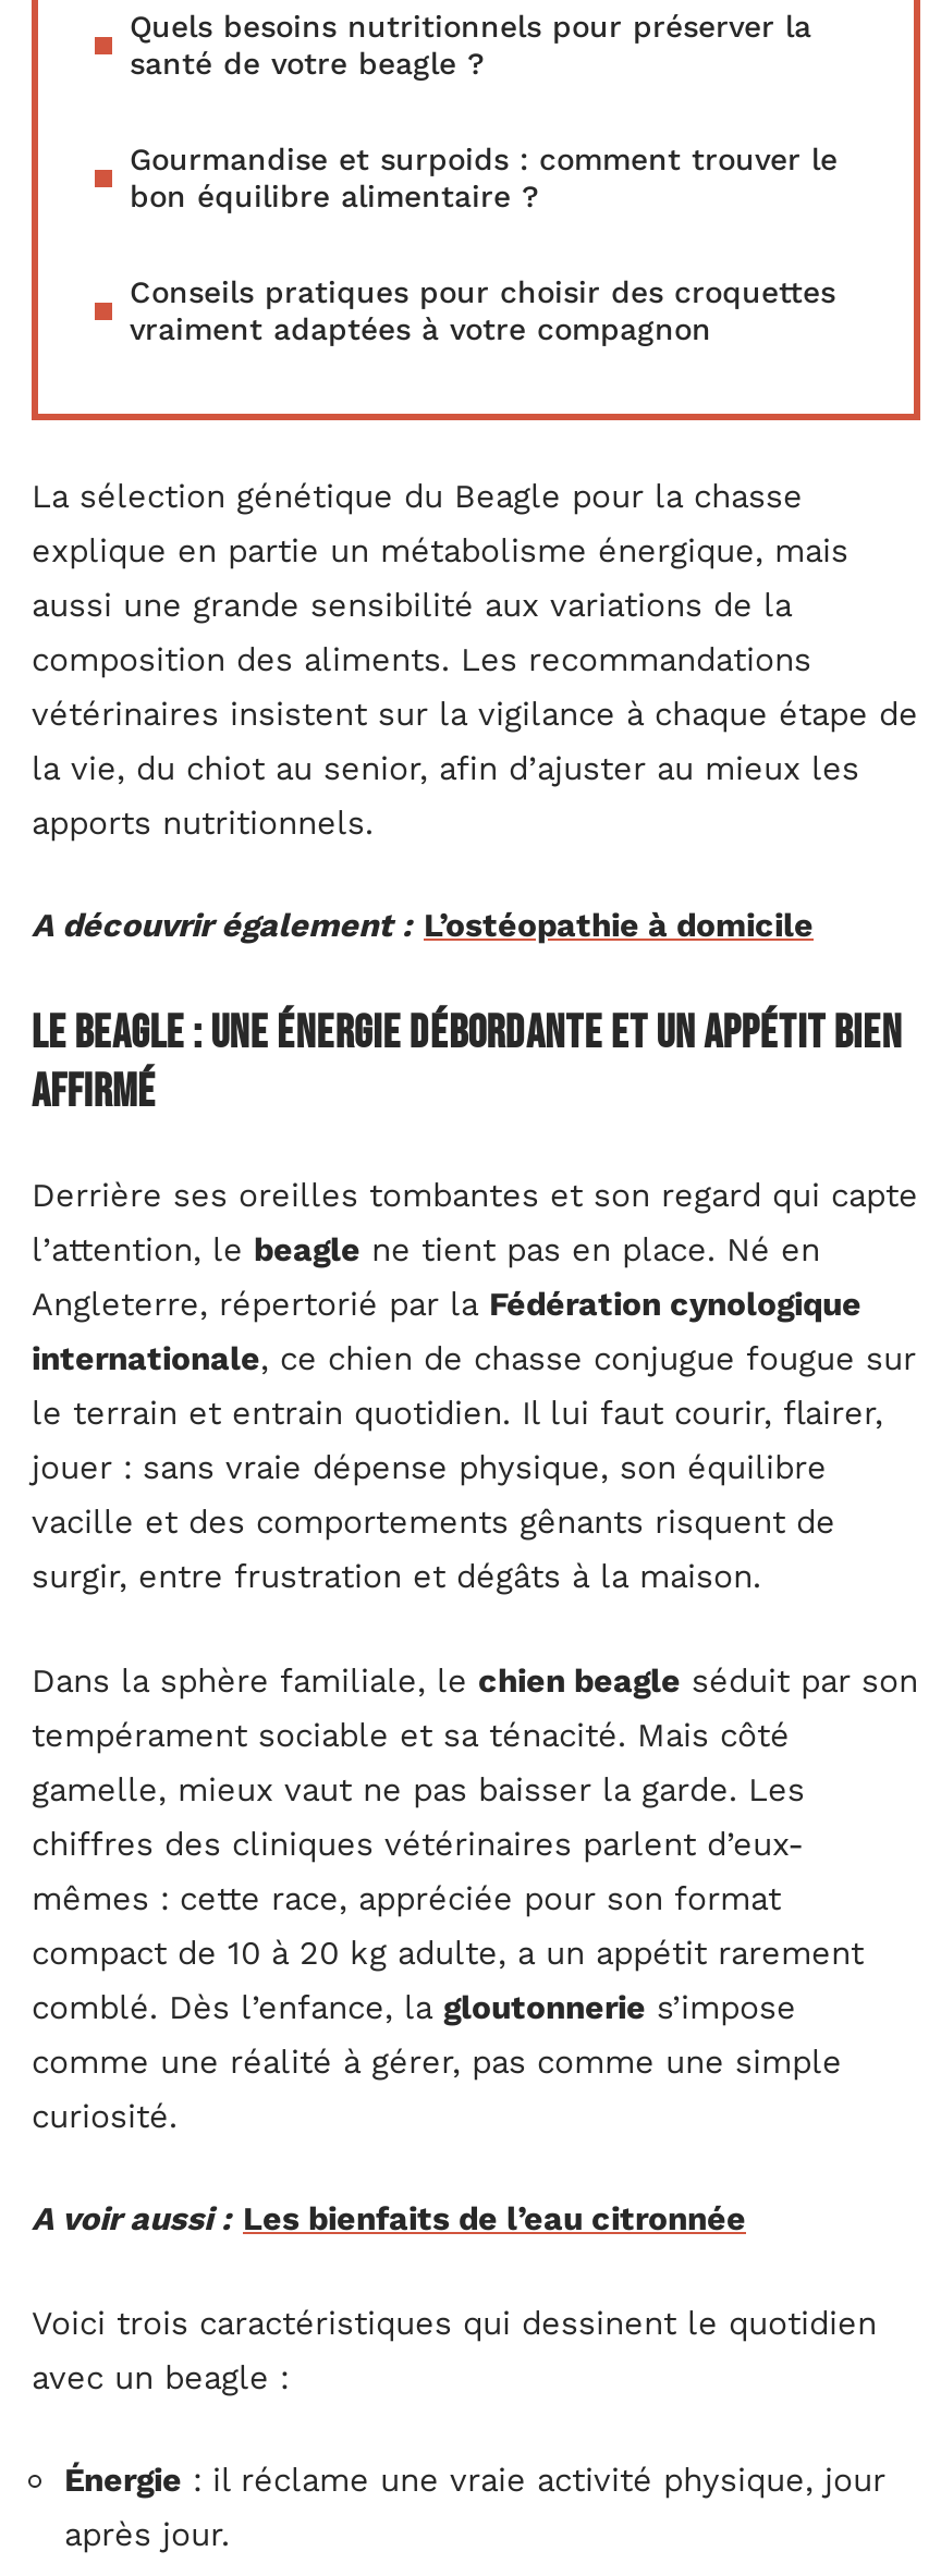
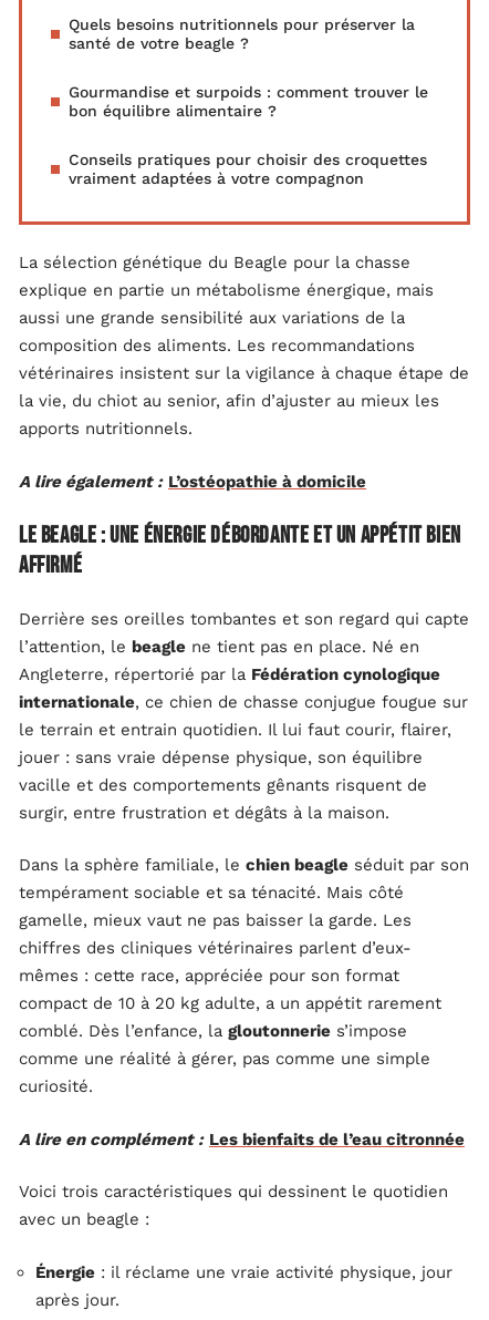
[32,907,814,946] A découvrir également : L’ostéopathie à domicile -> [19,471,366,491] A lire également : L’ostéopathie à domicile
[32,2200,746,2240] A voir aussi : Les bienfaits de l’eau citronnée -> [19,1129,465,1149] A lire en complément : Les bienfaits de l’eau citronnée

